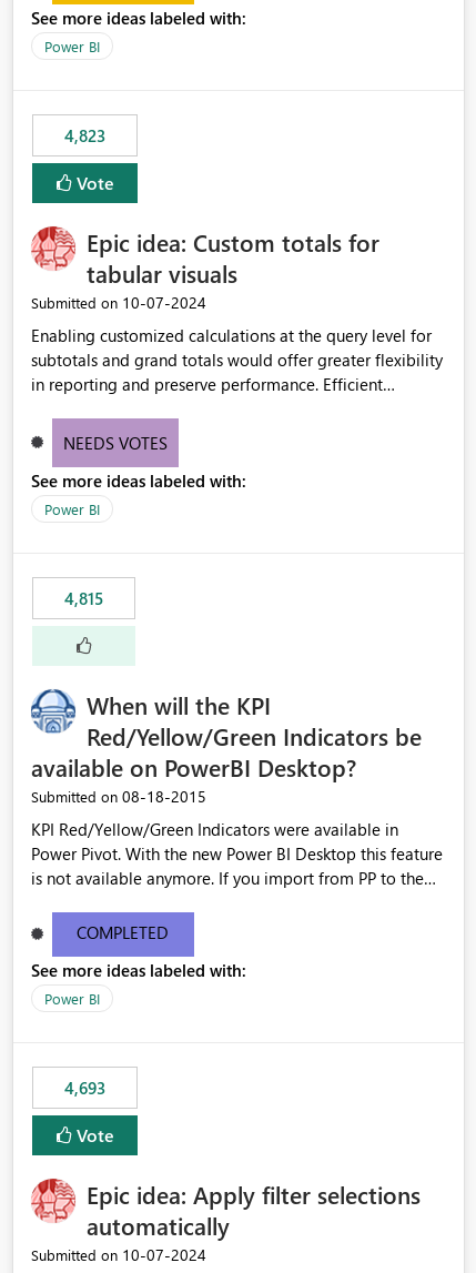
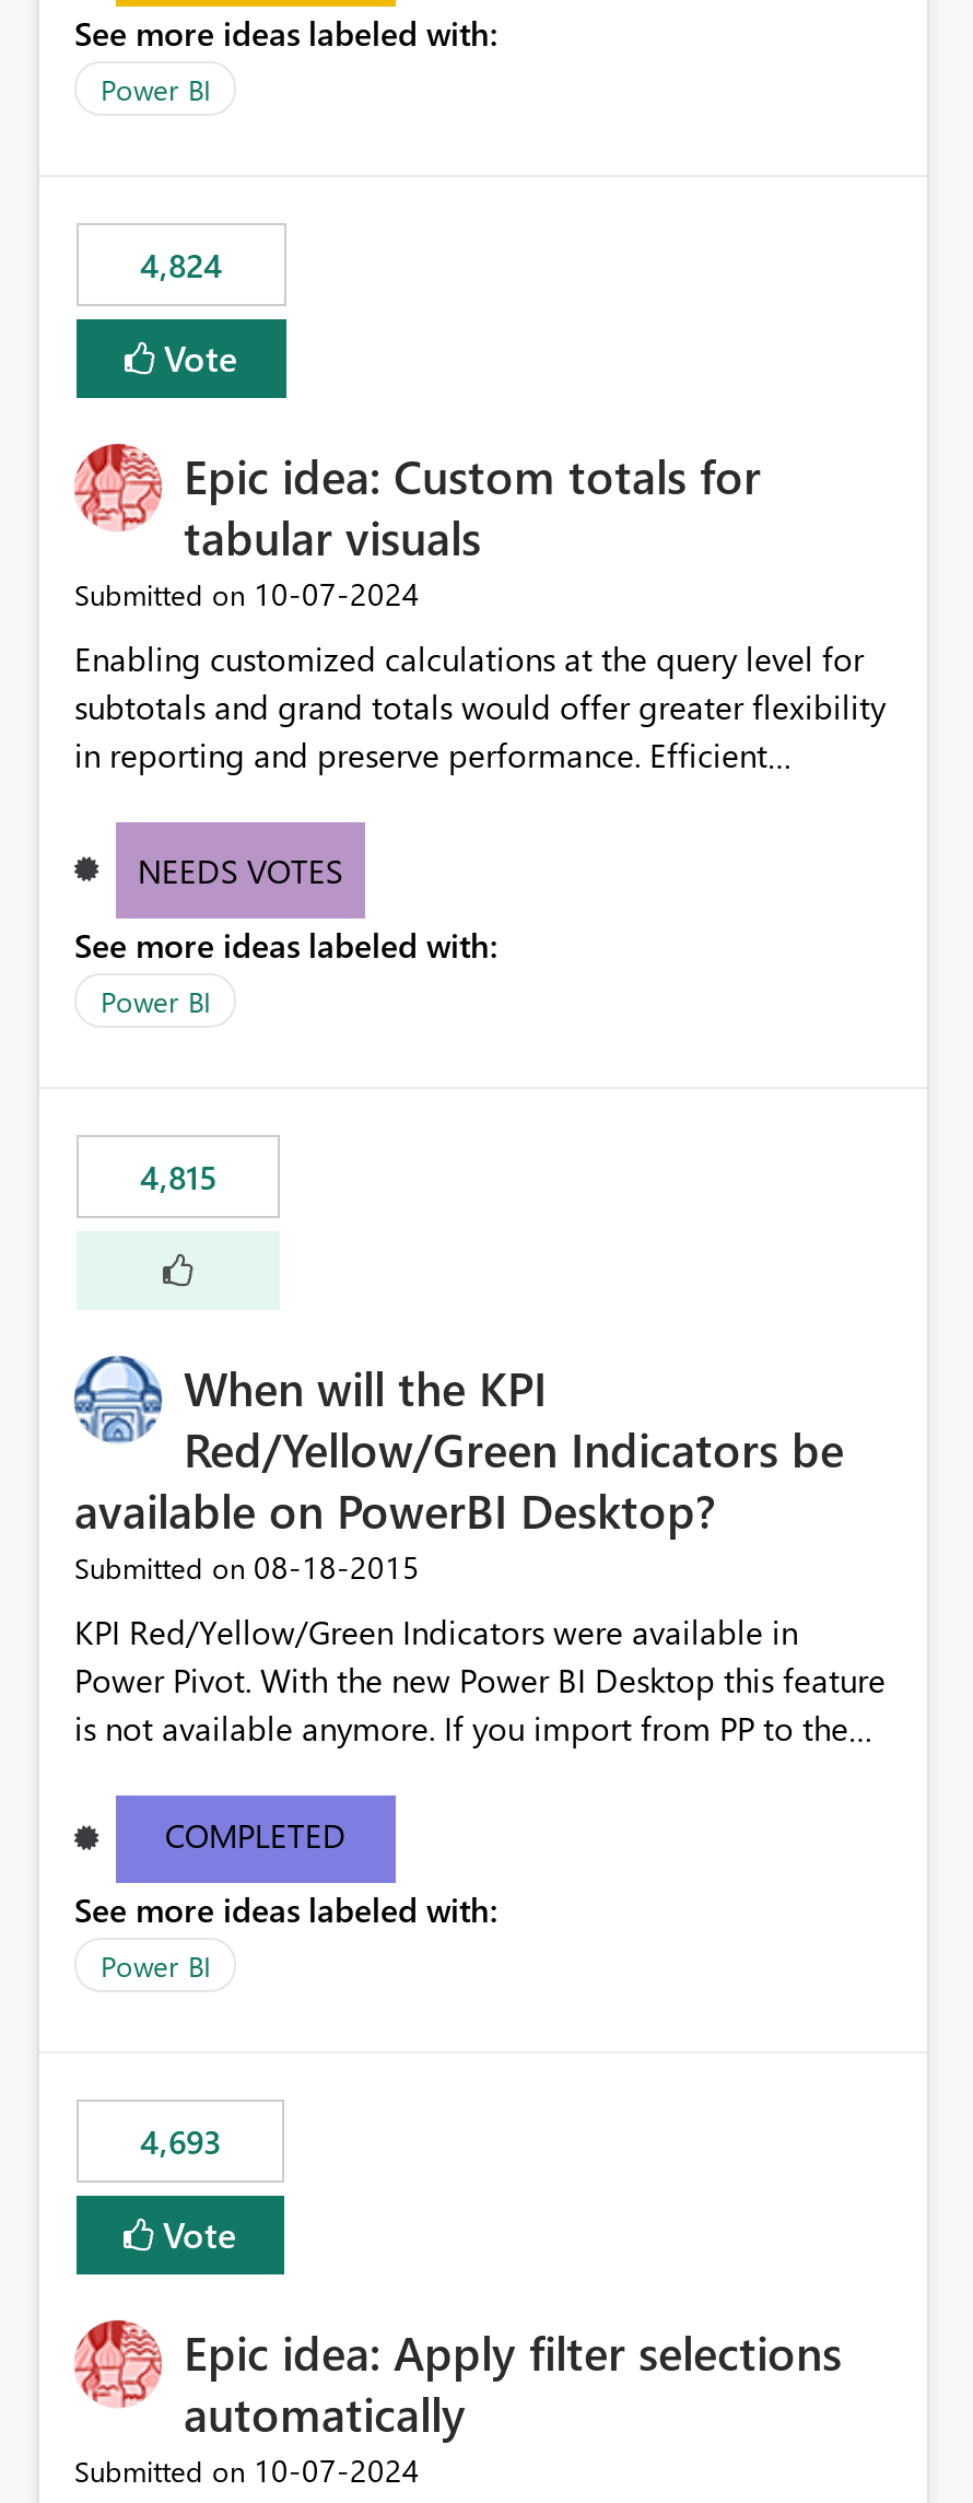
[64,125,105,147] 4,823 -> [140,244,223,287] 4,824

